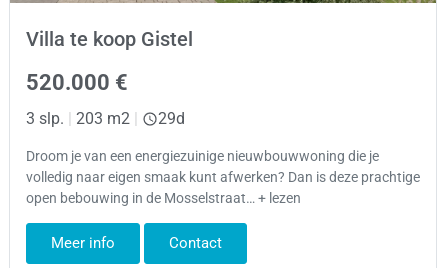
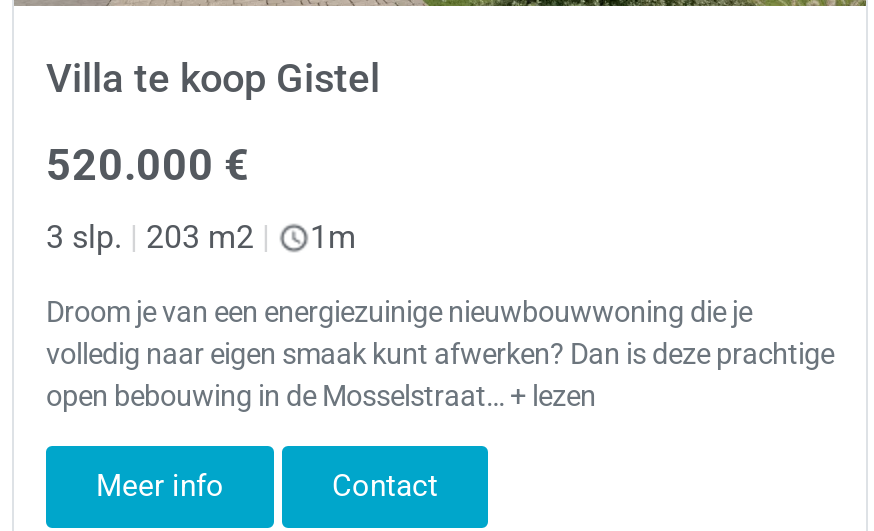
[158,109,185,128] 29d -> [310,218,356,256] 1m

